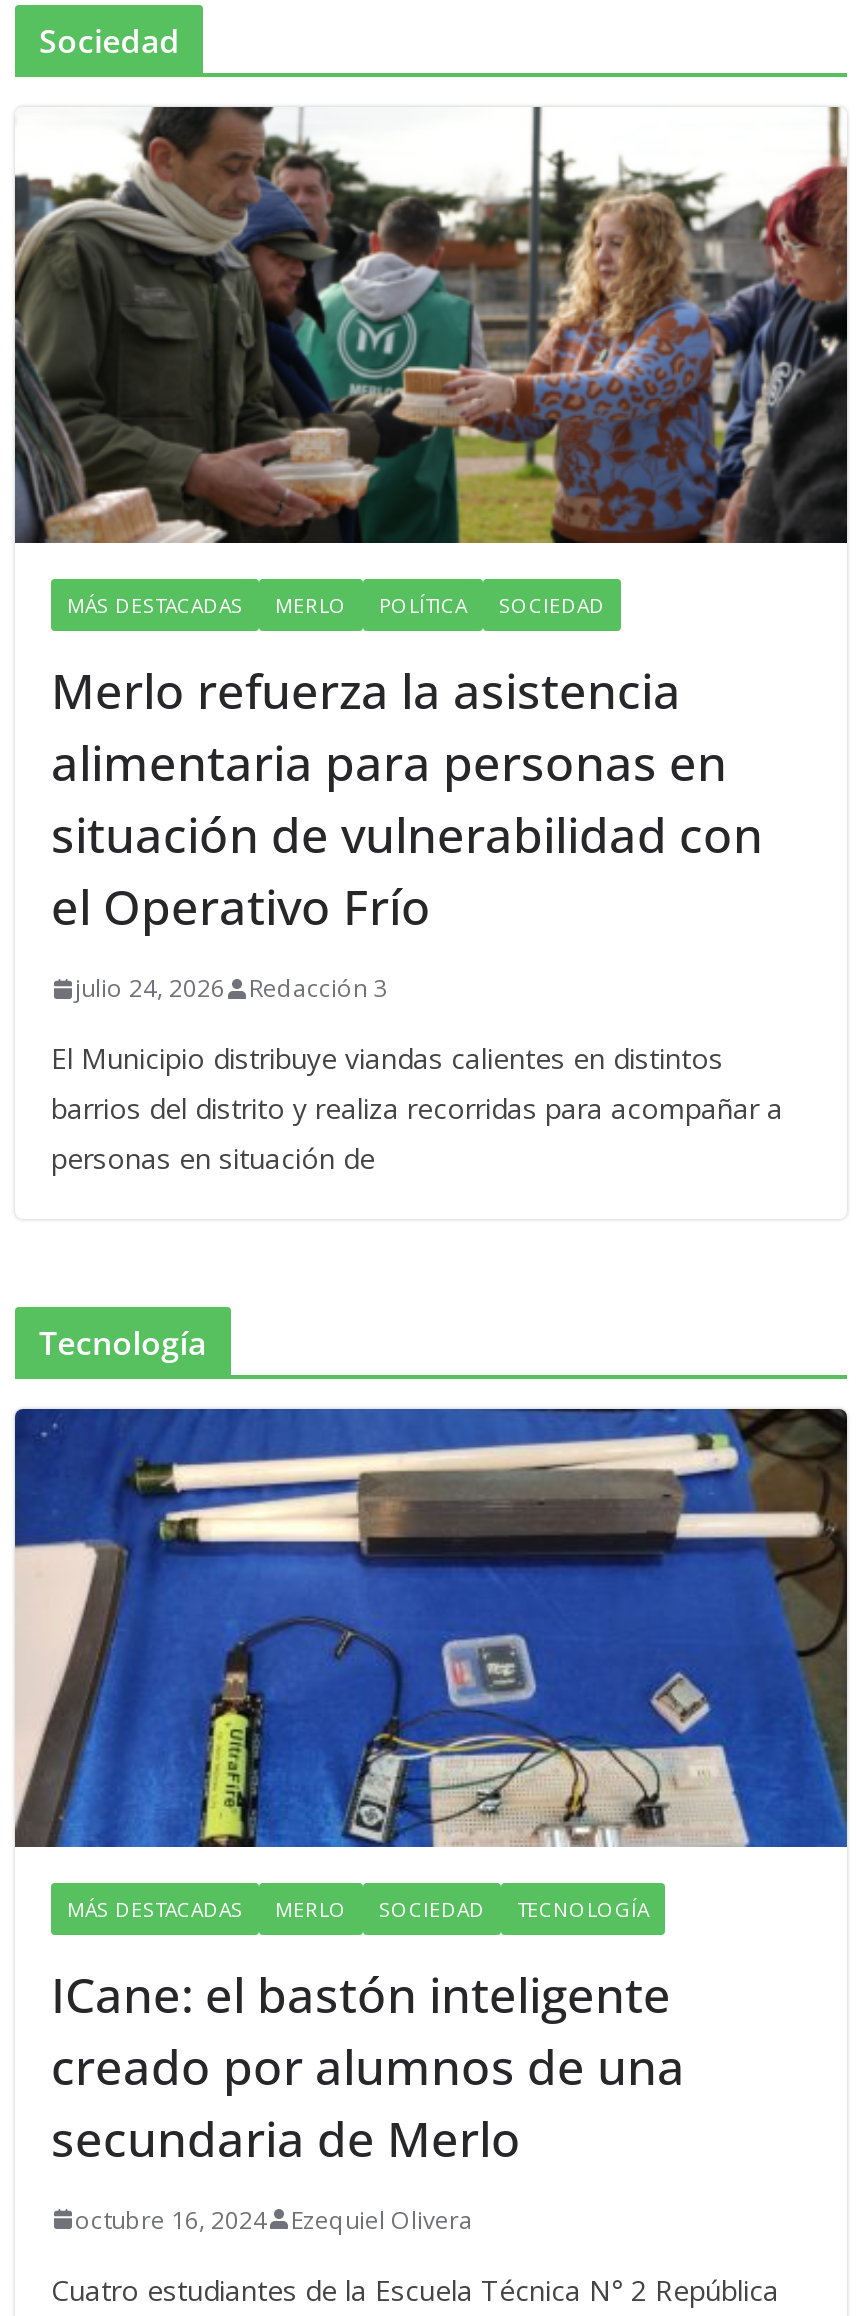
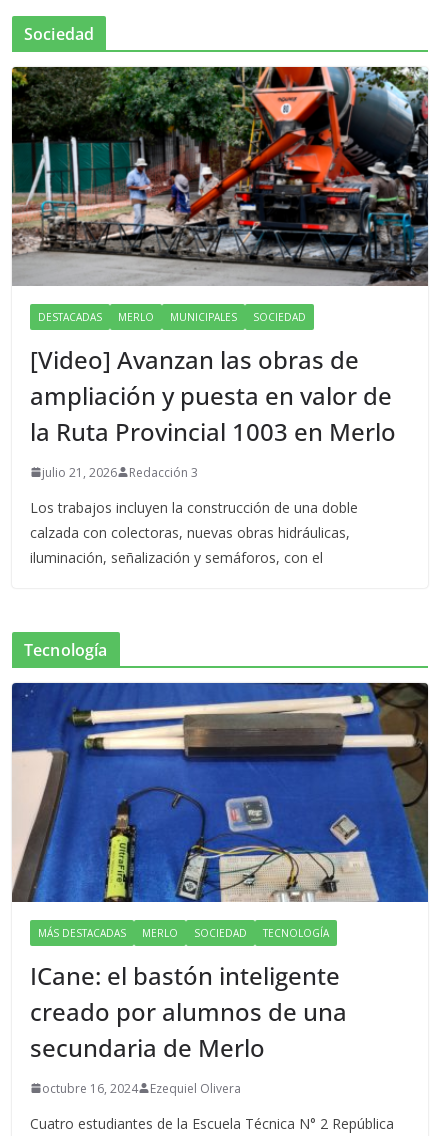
[13,104,849,620] [image] | MÁS DESTACADAS -> [11,66,429,324] [image] | DESTACADAS
[379,592,467,620] POLÍTICA -> [170,310,237,324] MUNICIPALES
[51,658,763,940] Merlo refuerza la asistencia | alimentaria para personas en | situación de vulnerabilidad con | el Operativo Frío -> [30,343,396,448] [Video] Avanzan las obras de | ampliación y puesta en valor de | la Ruta Provincial 1003 en Merlo
[75,972,387,1006] julio 24, 2026 Redacción 3 -> [42,464,198,481] julio 21, 2026 Redacción 3
[51,1040,783,1178] El Municipio distribuye viandas calientes en distintos | barrios del distrito y realiza recorridas para acompañar a | personas en situación de -> [30,498,358,567] Los trabajos incluyen la construcción de una doble | calzada con colectoras, nuevas obras hidráulicas, | iluminación, señalización y semáforos, con el

